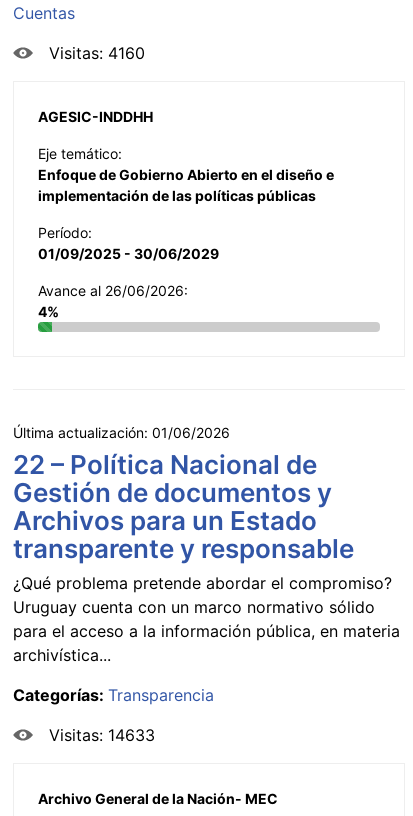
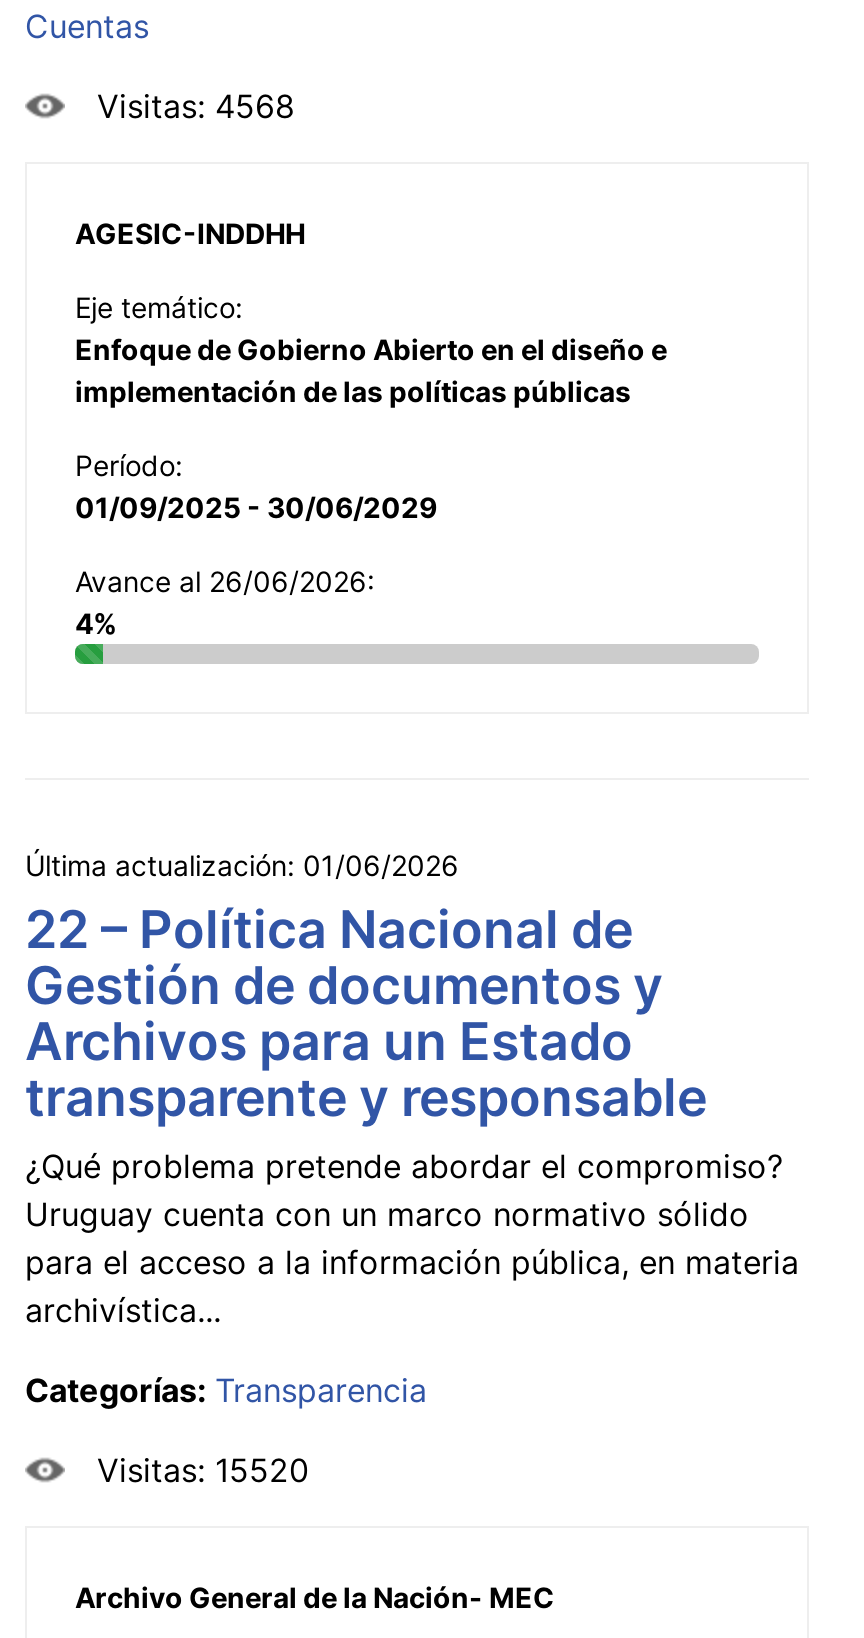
[49,43,145,63] Visitas: 4160 -> [97,86,295,126] Visitas: 4568
[49,725,155,745] Visitas: 14633 -> [97,1450,309,1490] Visitas: 15520

